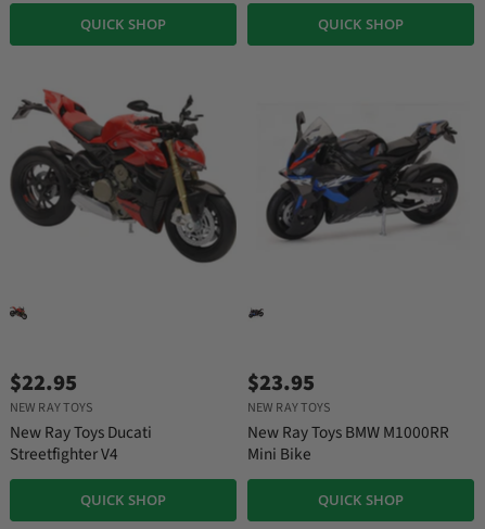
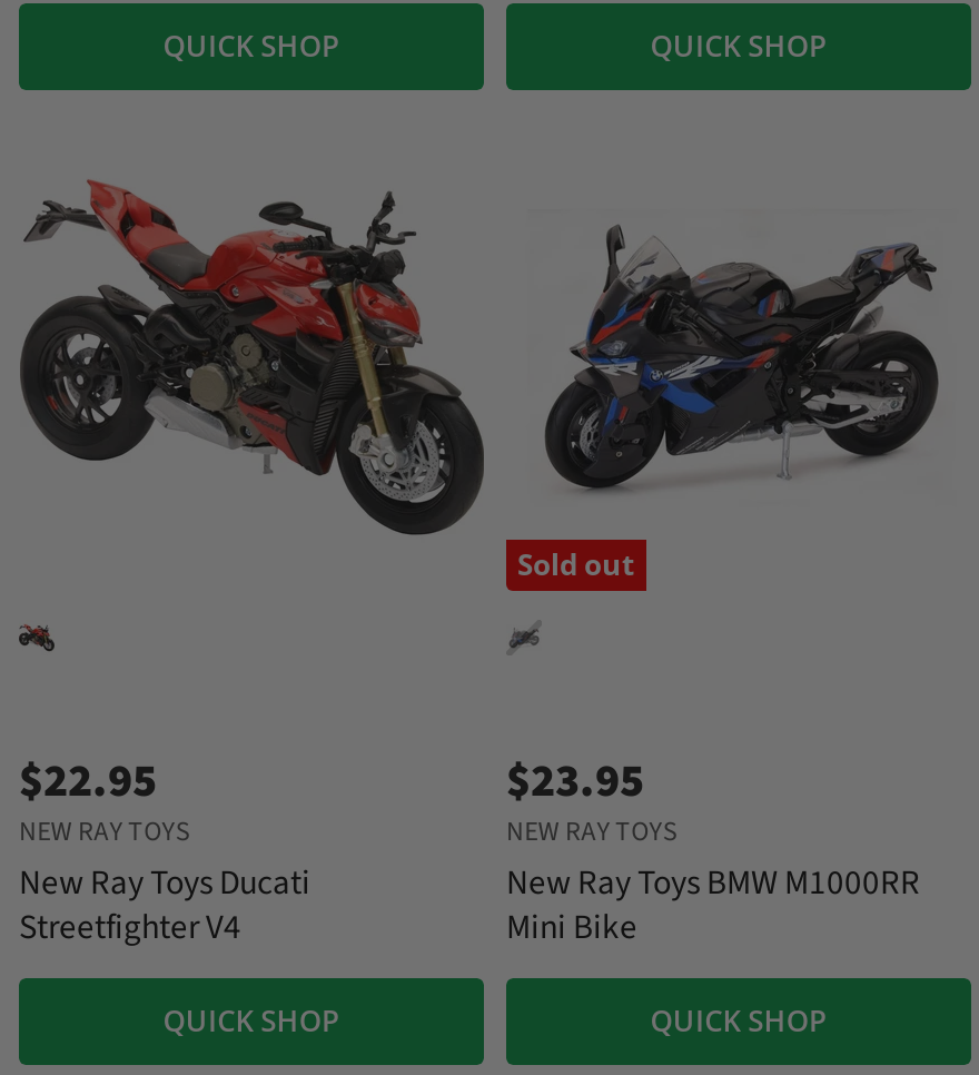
none -> [517,544,635,584] Sold out

